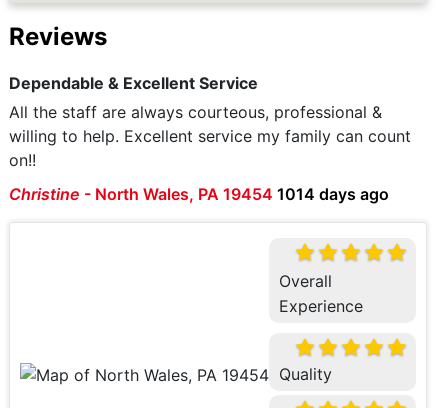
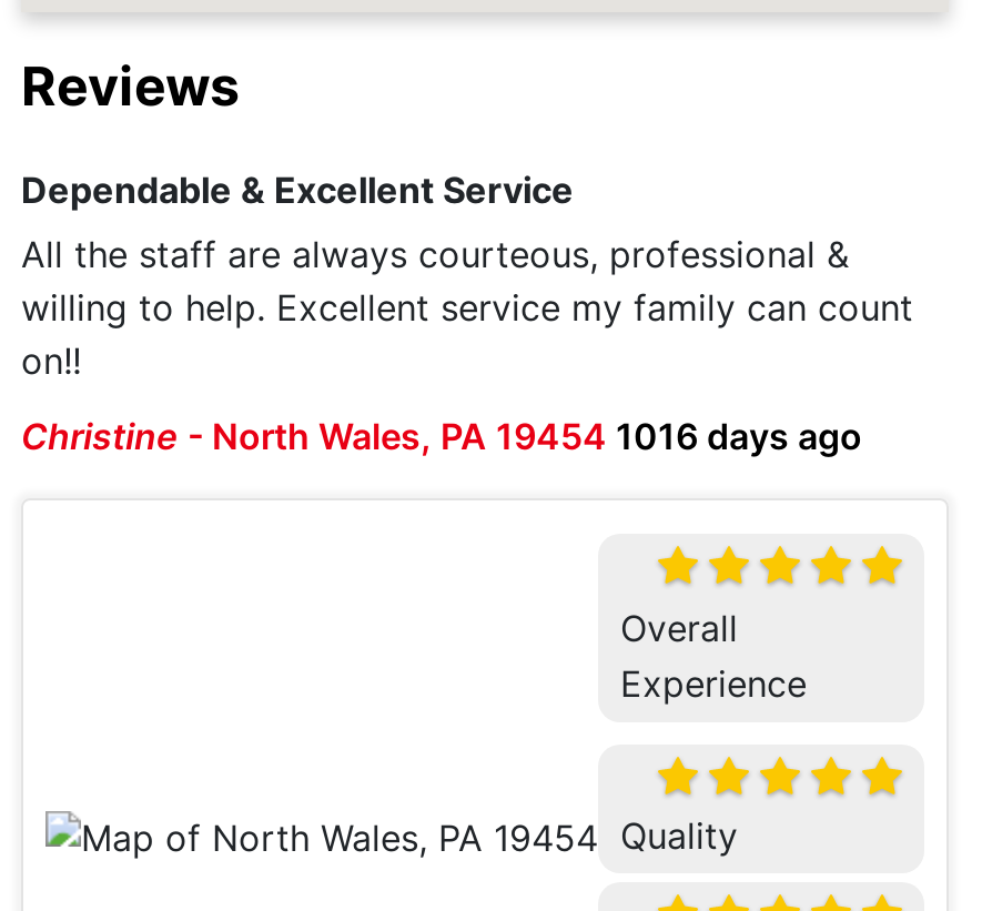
[9,184,389,204] Christine - North Wales, PA 19454 1014 days ago -> [21,413,862,458] Christine - North Wales, PA 19454 1016 days ago

